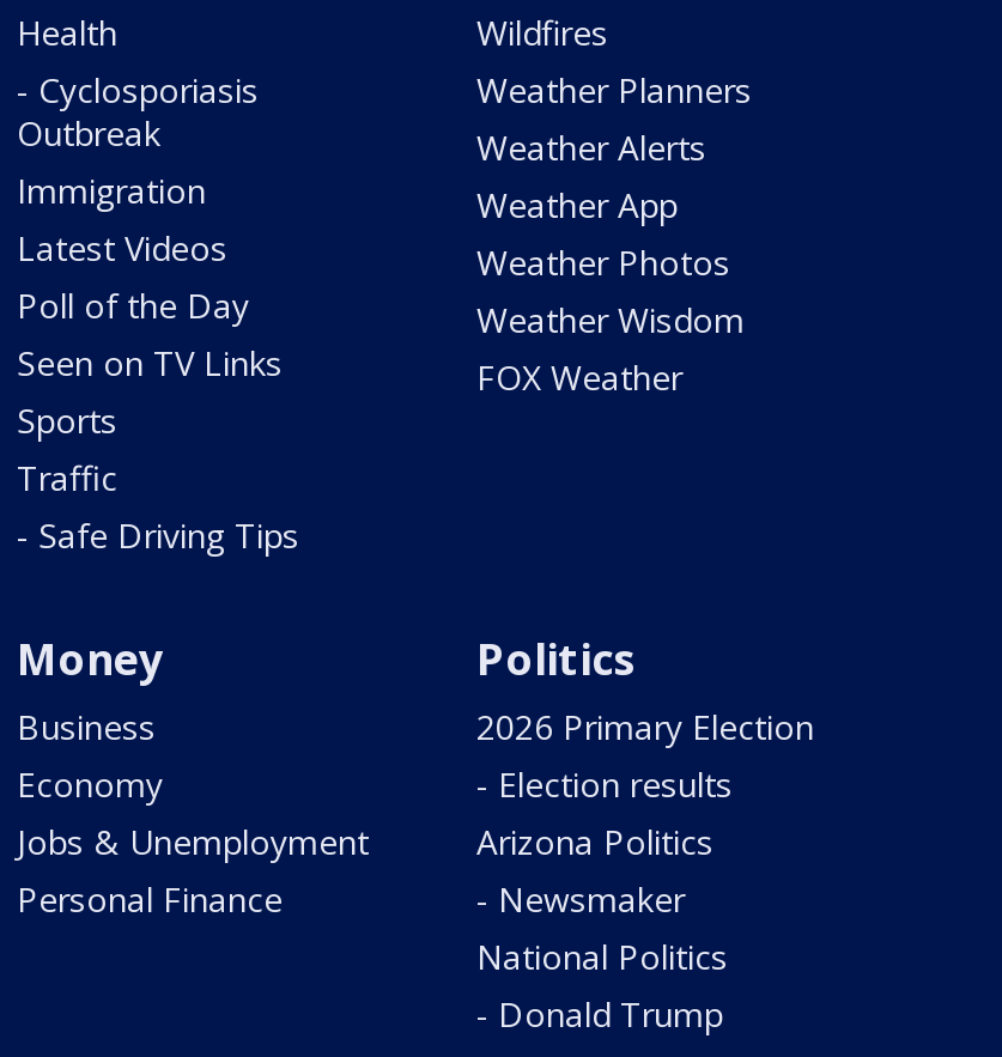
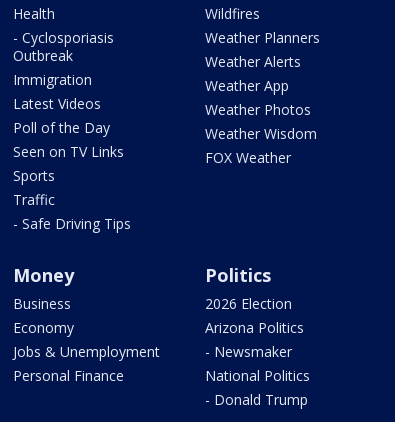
[476,704,814,807] 2026 Primary Election | - Election results -> [205,294,292,313] 2026 Election

